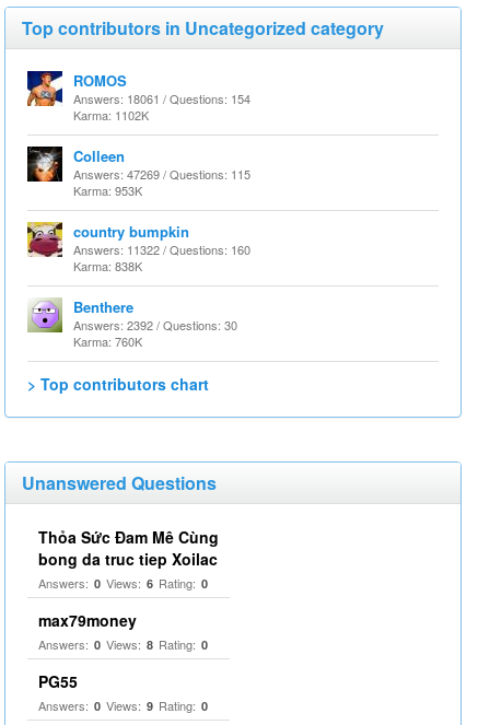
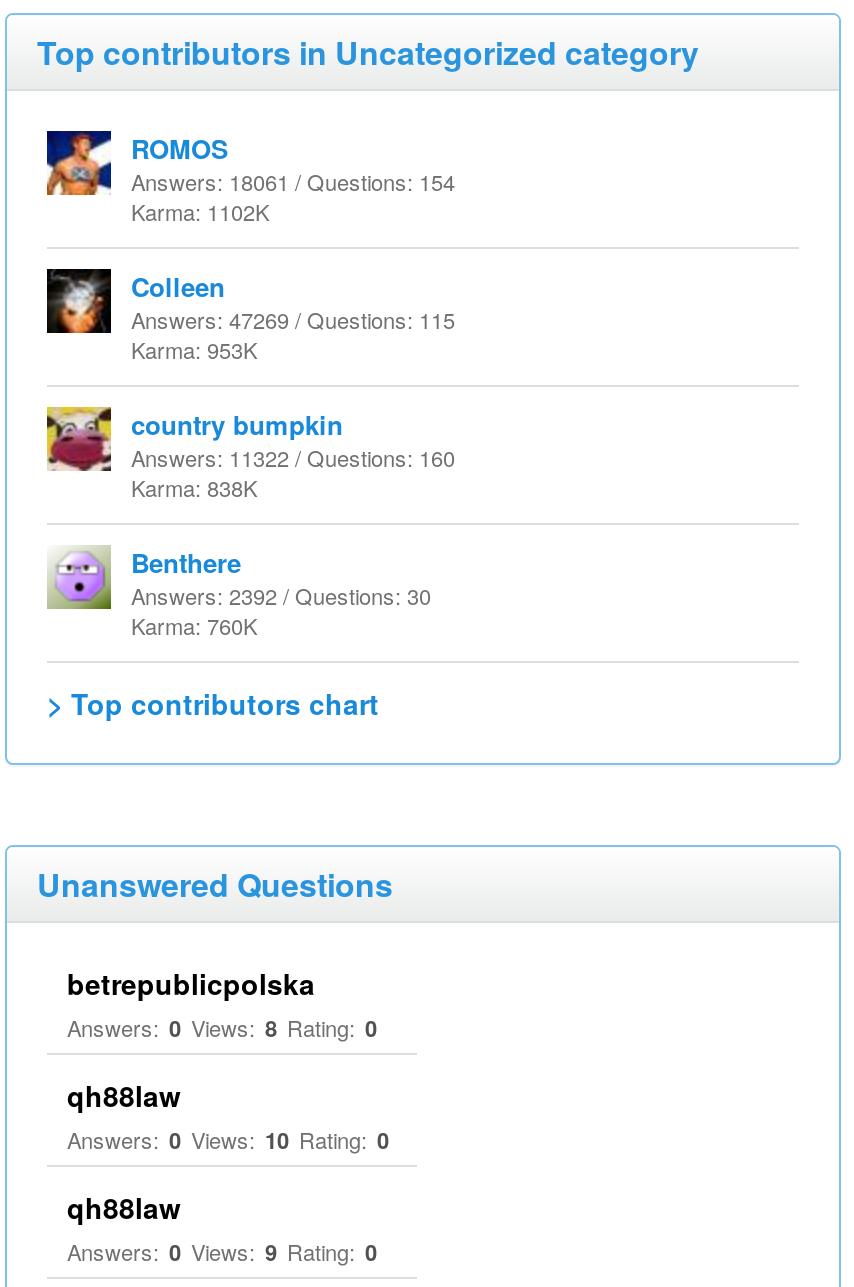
[38,526,219,631] Thỏa Sức Đam Mê Cùng | bong da truc tiep Xoilac | Answers: 0 Views: 6 Rating: 0 | max79money -> [67,963,315,1003] betrepublicpolska
moved [38,635,208,653] -> [67,1011,377,1043]: Answers: 0 Views: 8 Rating: 0
[38,670,78,692] PG55 -> [67,1075,389,1227] qh88law | Answers: 0 Views: 10 Rating: 0 | qh88law

